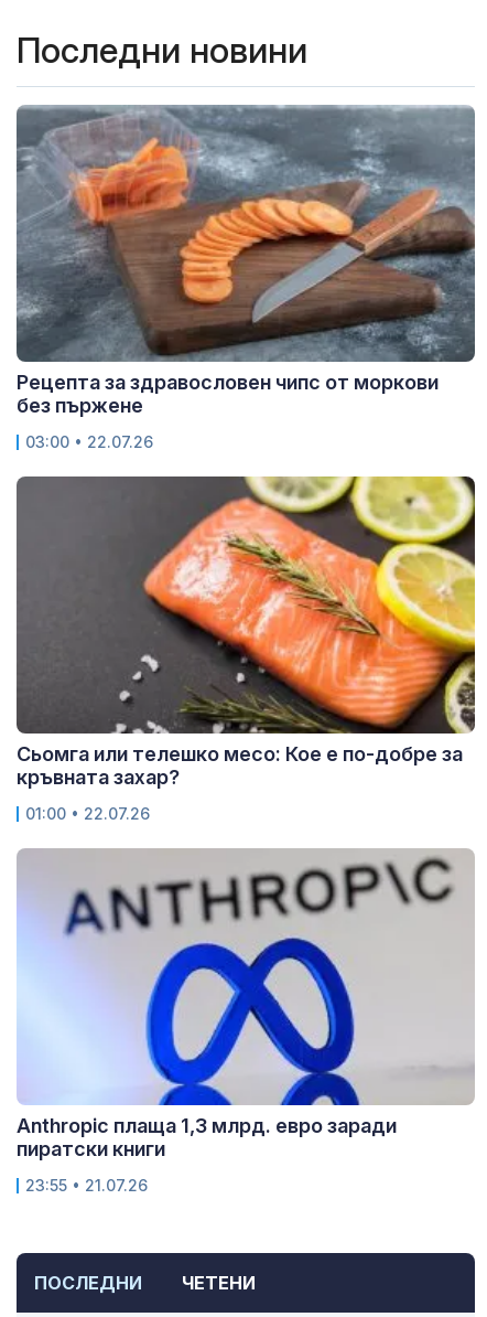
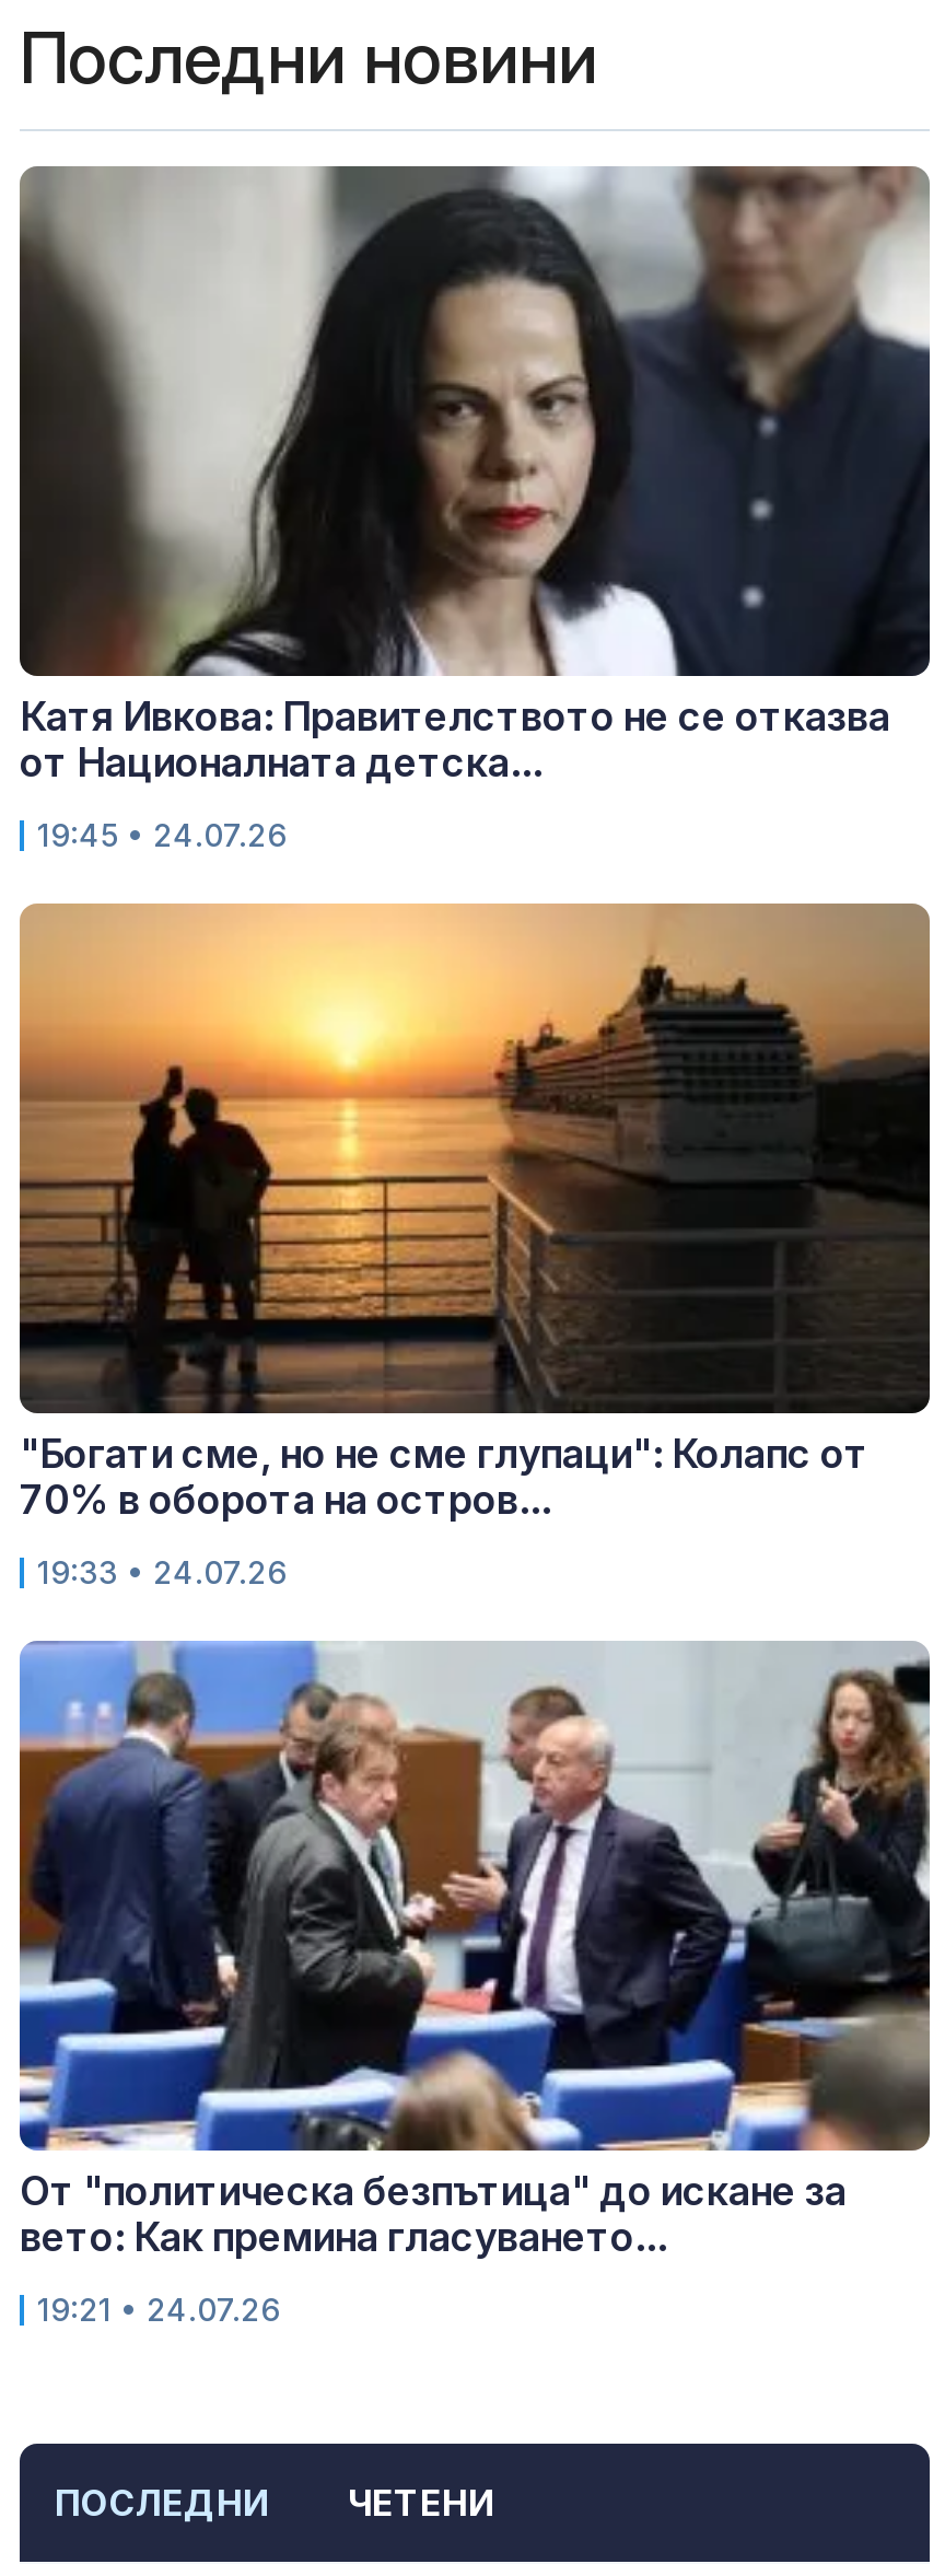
[15,105,476,417] [image] | Рецепта за здравословен чипс от моркови | без пържене -> [17,166,932,785] [image] | Катя Ивкова: Правителството не се отказва | от Националната детска...
[25,432,153,451] 03:00 • 22.07.26 -> [37,816,287,853] 19:45 • 24.07.26
[15,475,476,789] [image] | Сьомга или телешко месо: Кое е по-добре за | кръвната захар? -> [17,901,932,1523] [image] | "Богати сме, но не сме глупаци": Колапс от | 70% в оборота на остров...
[25,804,150,823] 01:00 • 22.07.26 -> [37,1553,287,1590] 19:33 • 24.07.26
[17,848,475,1161] [image] | Anthropic плаща 1,3 млрд. евро заради | пиратски книги -> [17,1641,932,2261] [image] | От "политическа безпътица" до искане за | вето: Как премина гласуването...
[25,1176,148,1195] 23:55 • 21.07.26 -> [37,2291,280,2328] 19:21 • 24.07.26

